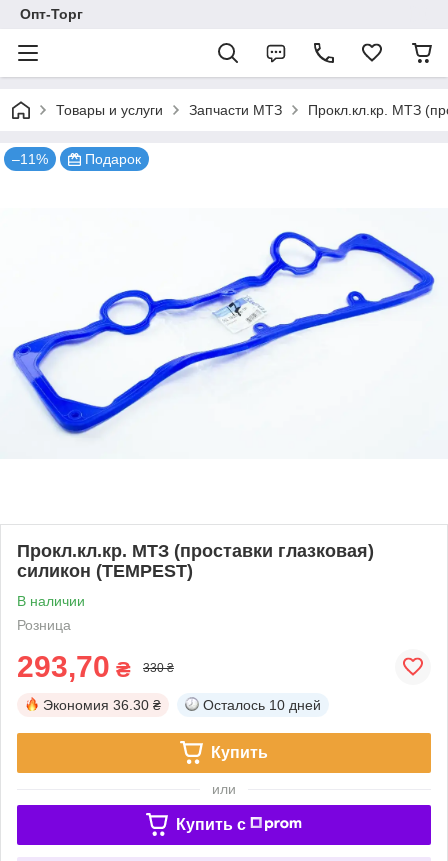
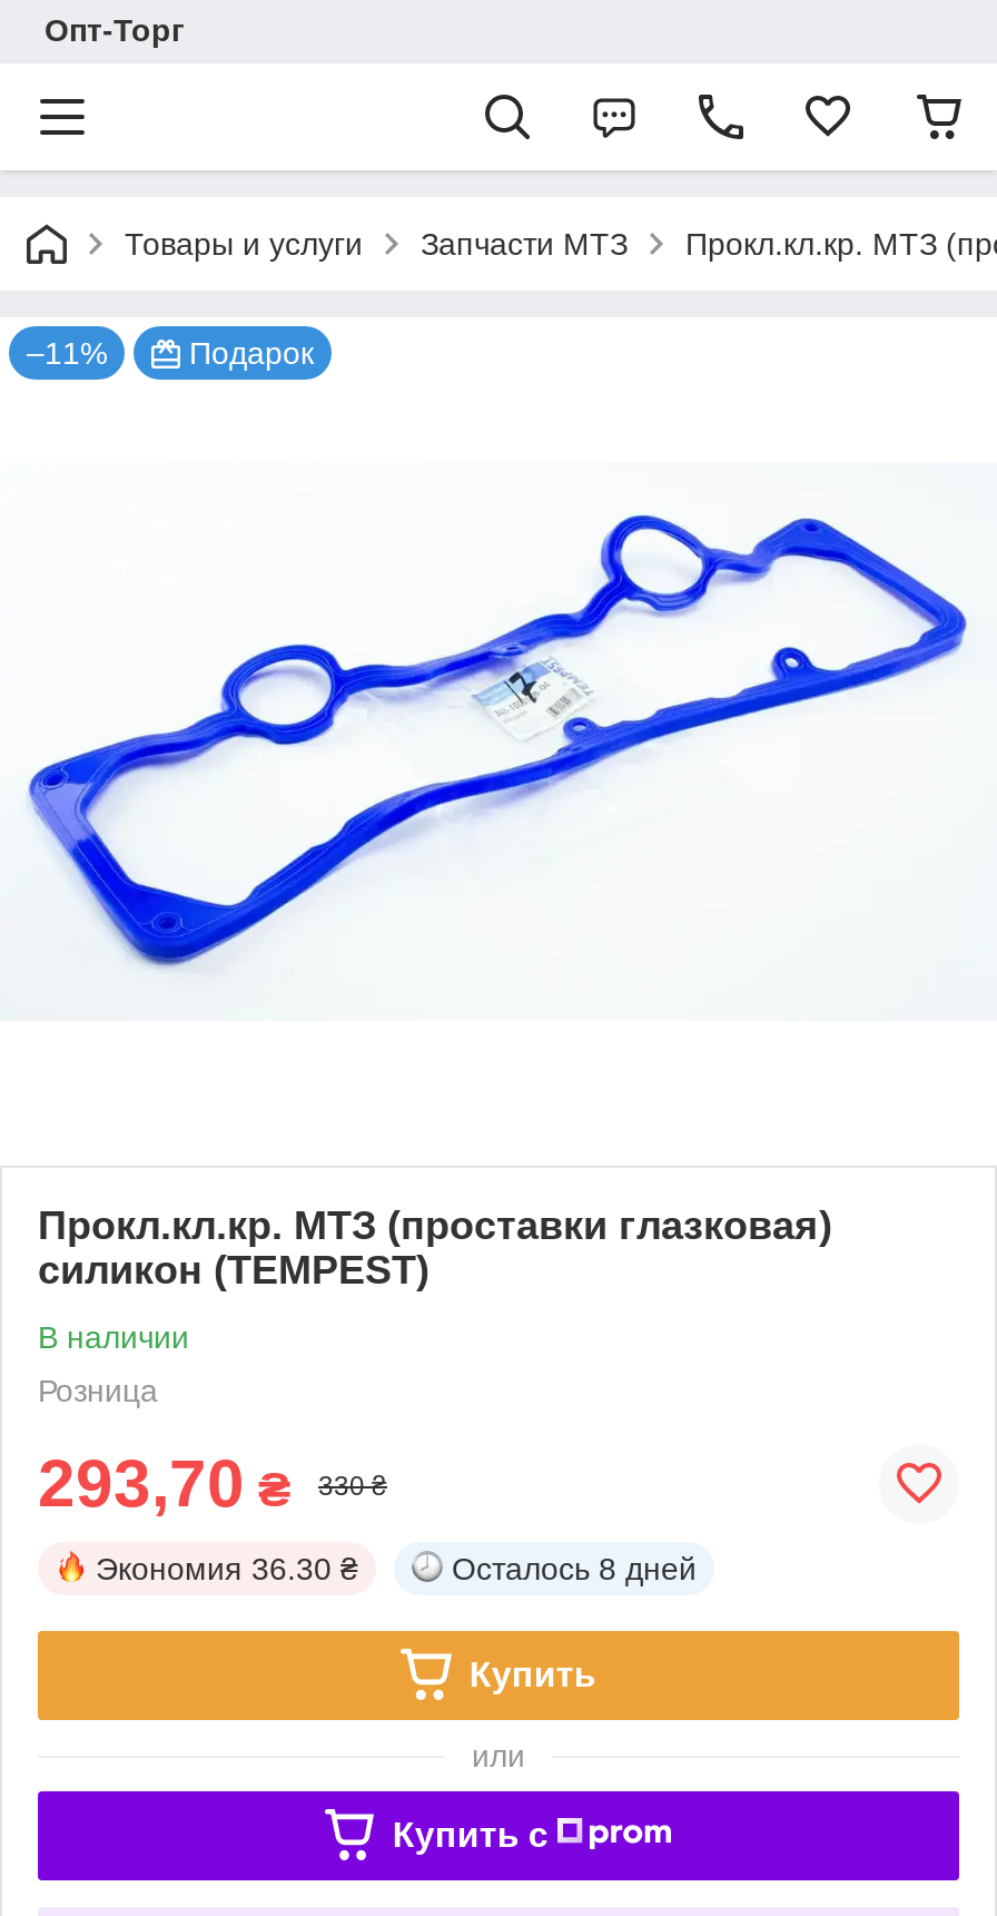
[203,697,321,713] Осталось 10 дней -> [452,1550,697,1586] Осталось 8 дней

